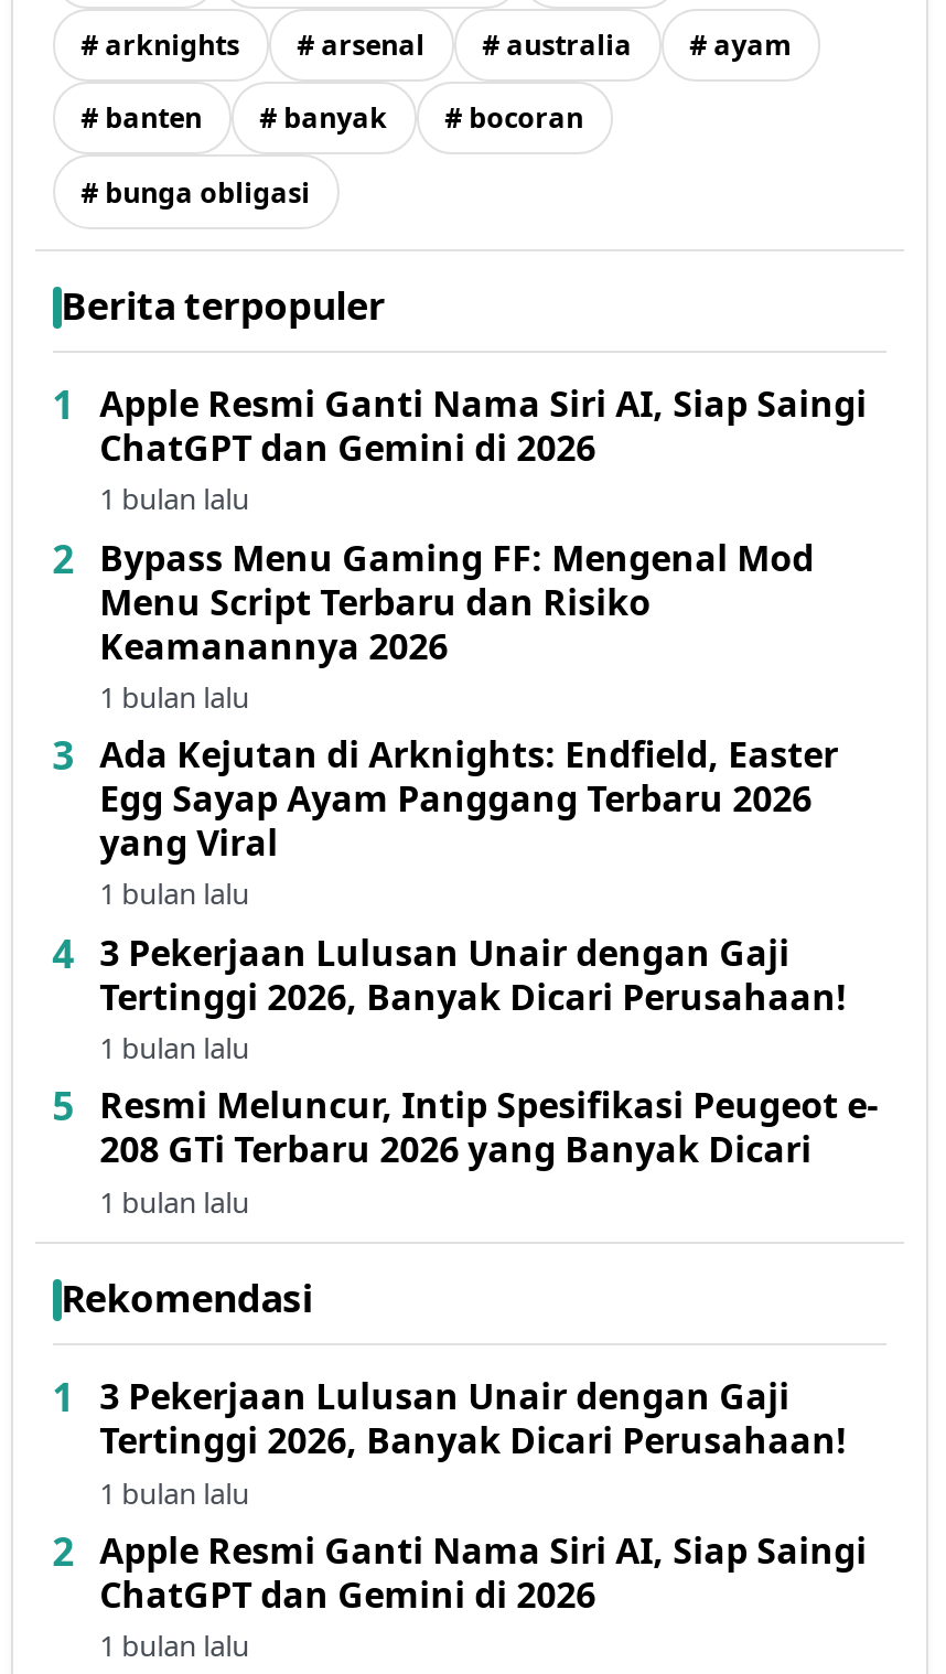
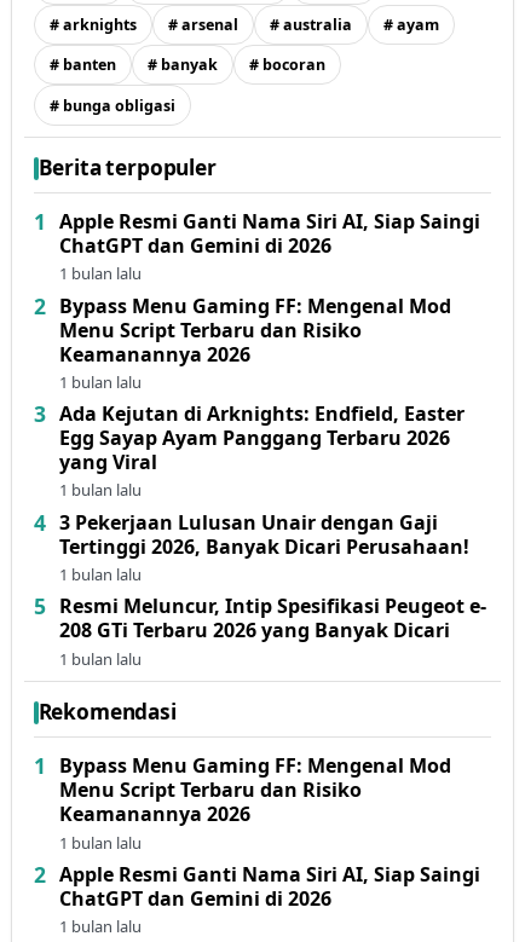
[100,1373,847,1465] 3 Pekerjaan Lulusan Unair dengan Gaji | Tertinggi 2026, Banyak Dicari Perusahaan! -> [60,753,451,827] Bypass Menu Gaming FF: Mengenal Mod | Menu Script Terbaru dan Risiko | Keamanannya 2026

